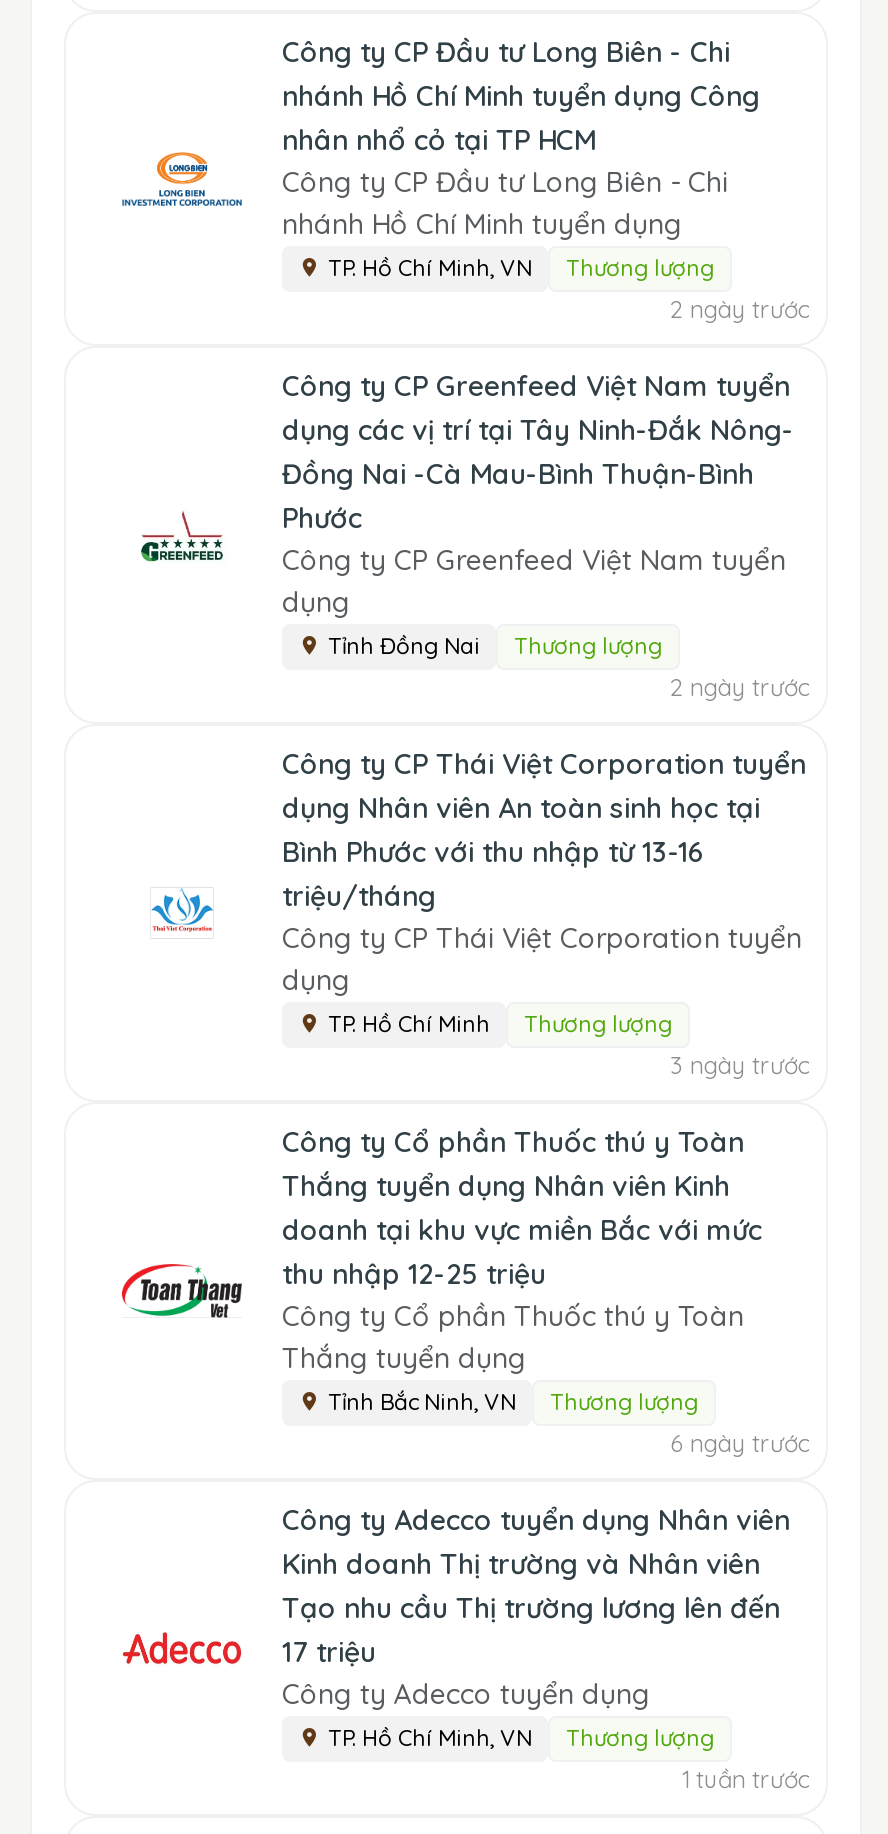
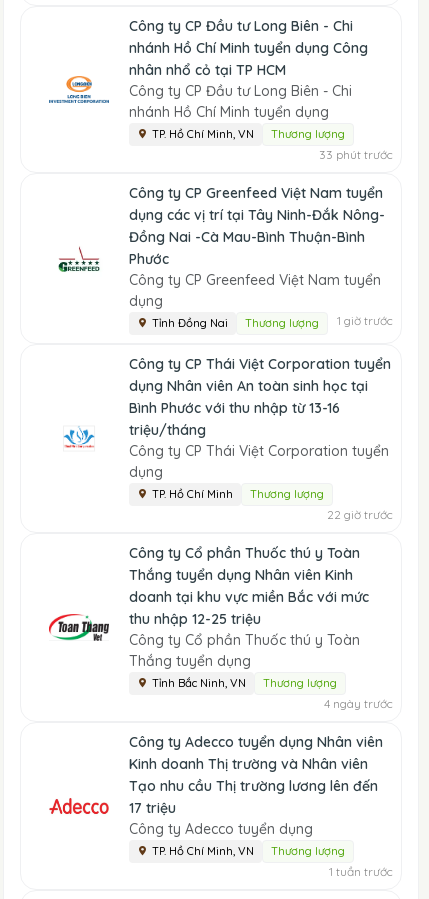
[670,294,810,324] 2 ngày trước -> [319,147,393,162] 33 phút trước
[138,494,226,564] [image] -> [57,246,101,281] [image]
[670,672,810,702] 2 ngày trước -> [337,313,393,328] 1 giờ trước
[670,1050,810,1080] 3 ngày trước -> [327,507,393,522] 22 giờ trước
[670,1428,810,1458] 6 ngày trước -> [324,696,393,711] 4 ngày trước

